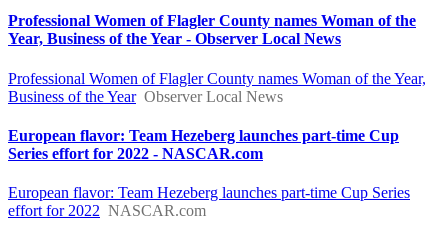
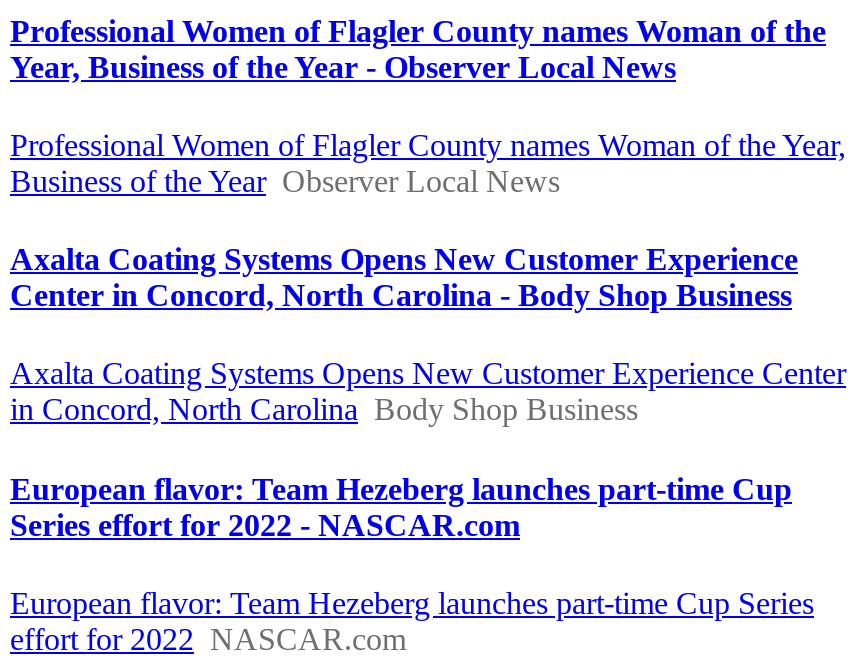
none -> [10,243,846,427] Axalta Coating Systems Opens New Customer Experience | Center in Concord, North Carolina - Body Shop Business | Axalta Coating Systems Opens New Customer Experience Center | in Concord, North Carolina Body Shop Business

